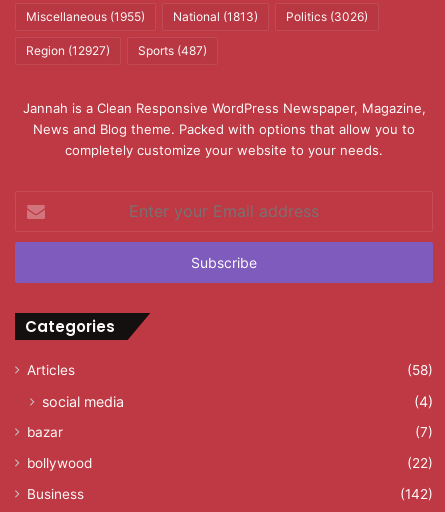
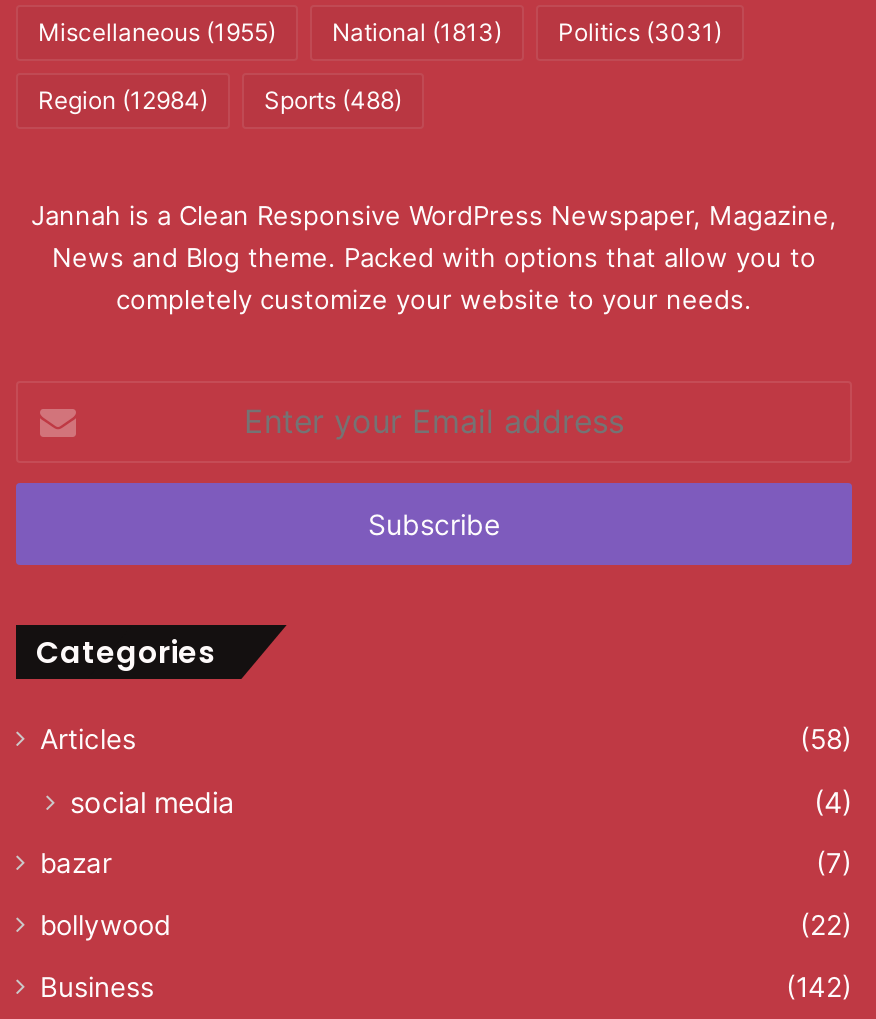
[26,9,368,24] Miscellaneous (1955) National (1813) Politics (3026) -> [38,17,722,47] Miscellaneous (1955) National (1813) Politics (3031)
[26,43,110,58] Region (12927) -> [38,85,208,115] Region (12984)
[138,43,207,58] Sports (487) -> [264,85,402,115] Sports (488)

